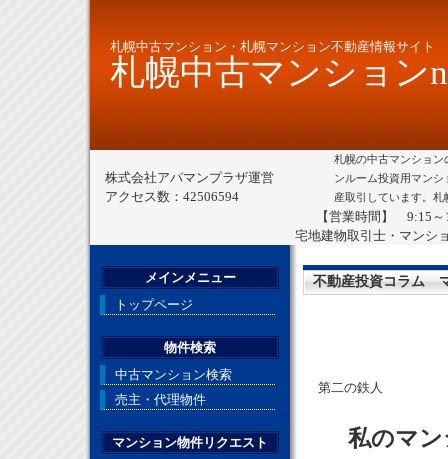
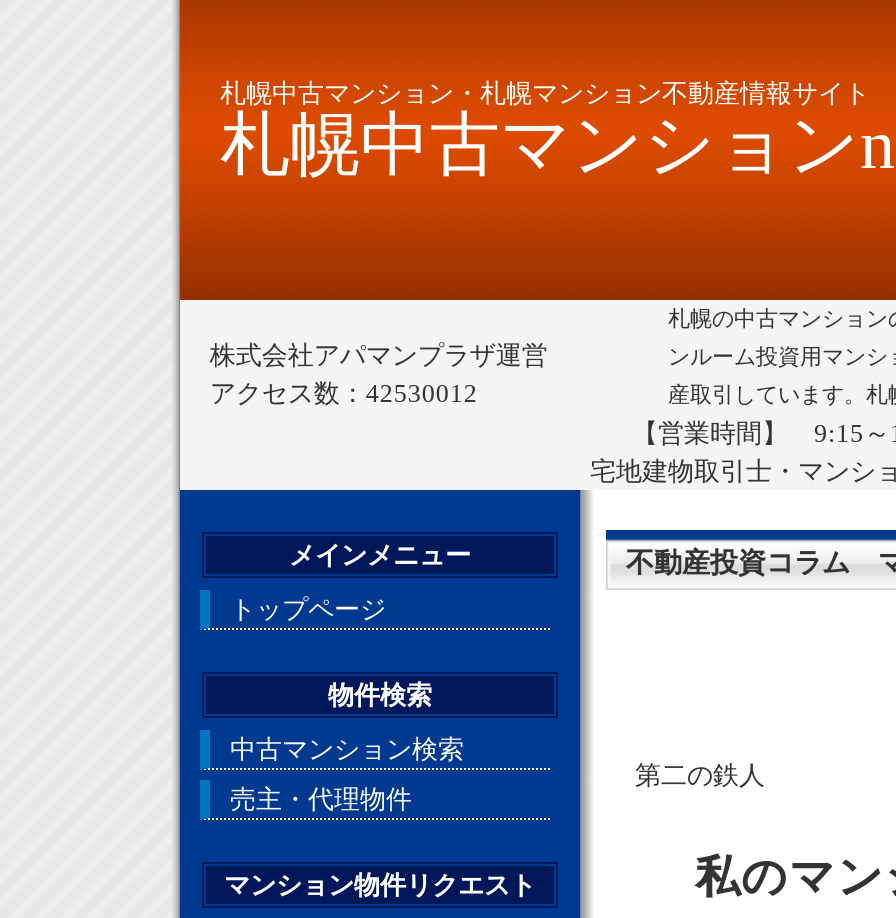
[105,189,239,204] アクセス数：42506594 -> [210,378,478,408] アクセス数：42530012

